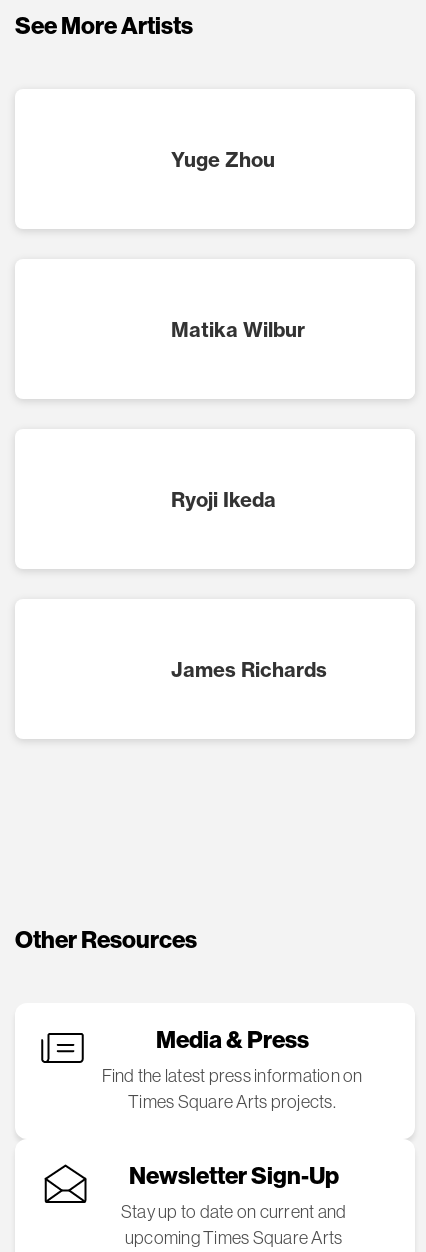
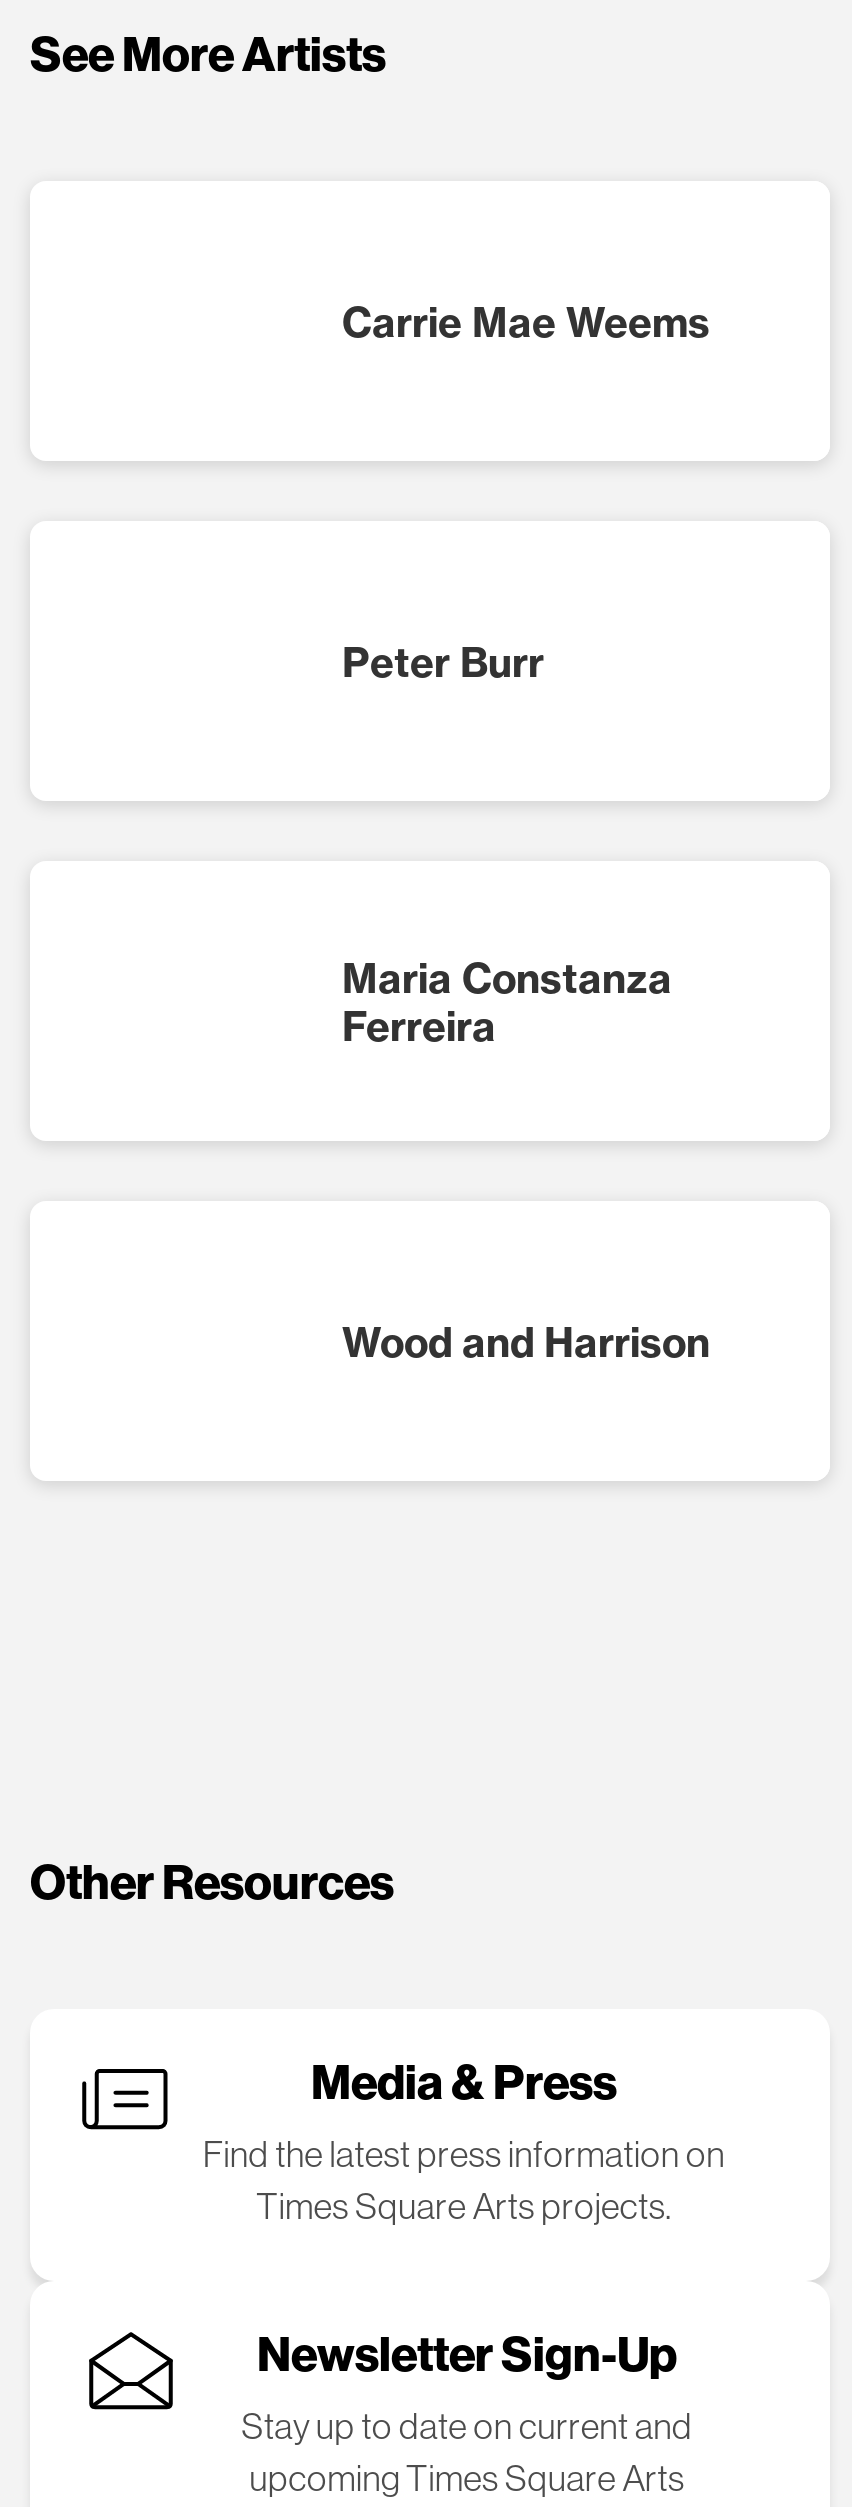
[171,147,275,172] Yuge Zhou -> [342,297,710,347] Carrie Mae Weems
[171,317,305,342] Matika Wilbur -> [342,637,544,687] Peter Burr
[171,487,276,512] Ryoji Ikeda -> [342,953,672,1051] Maria Constanza | Ferreira
[171,657,327,682] James Richards -> [342,1317,710,1367] Wood and Harrison

